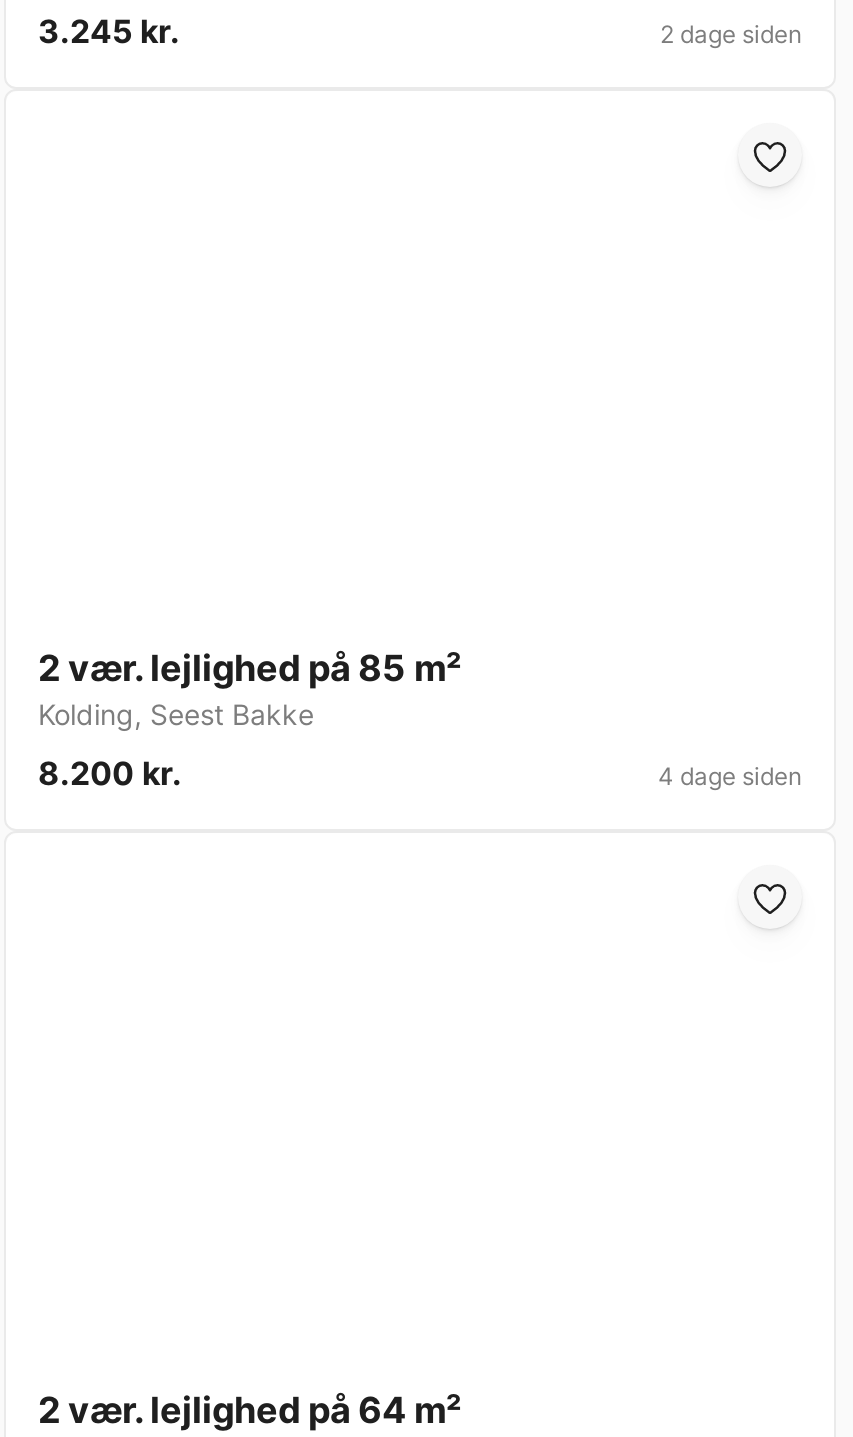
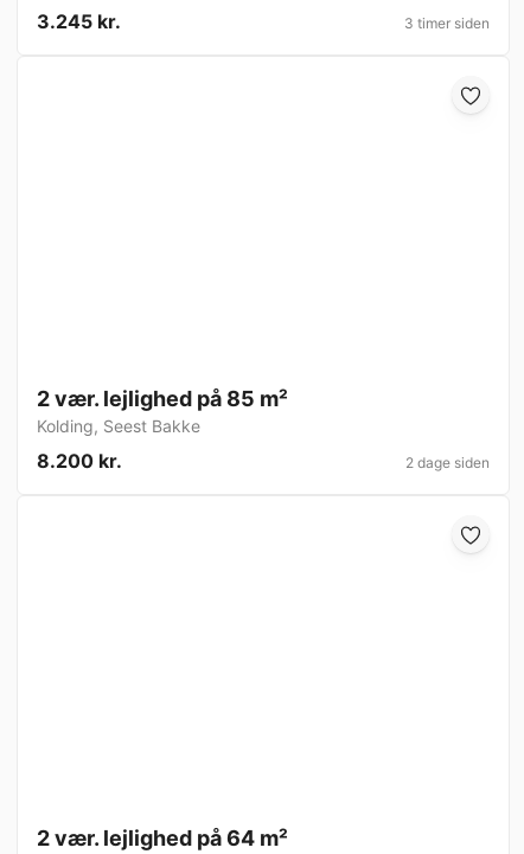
[660,20,802,50] 2 dage siden -> [404,15,490,32] 3 timer siden
[658,762,802,792] 4 dage siden -> [405,454,490,472] 2 dage siden

